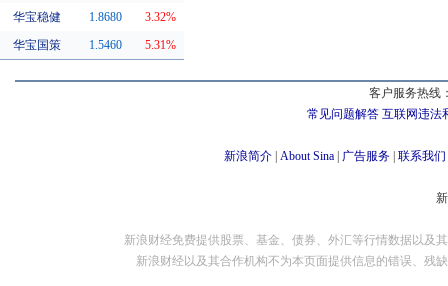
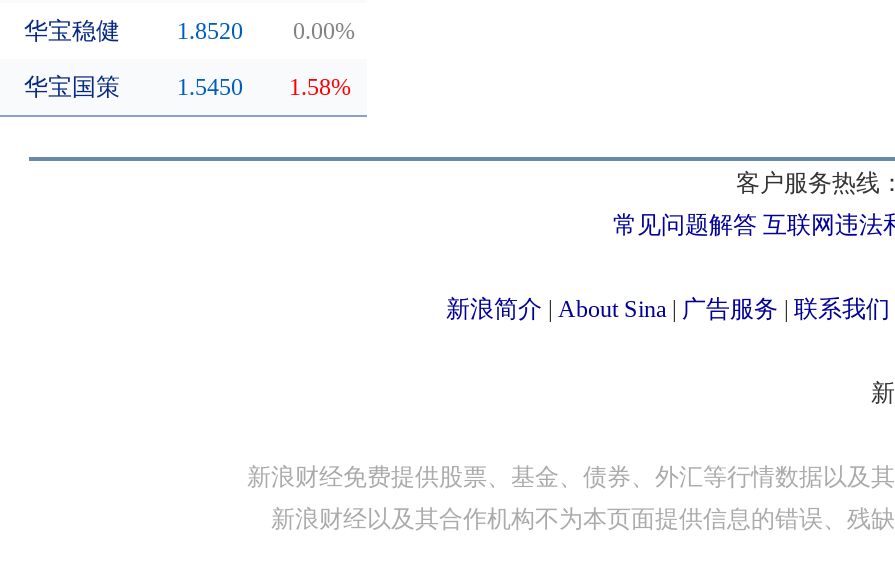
[89,10,122,24] 1.8680 -> [177,17,243,45] 1.8520
[145,10,176,24] 3.32% -> [293,17,355,45] 0.00%
[89,38,122,52] 1.5460 -> [177,73,243,101] 1.5450
[145,38,176,52] 5.31% -> [289,73,351,101] 1.58%

